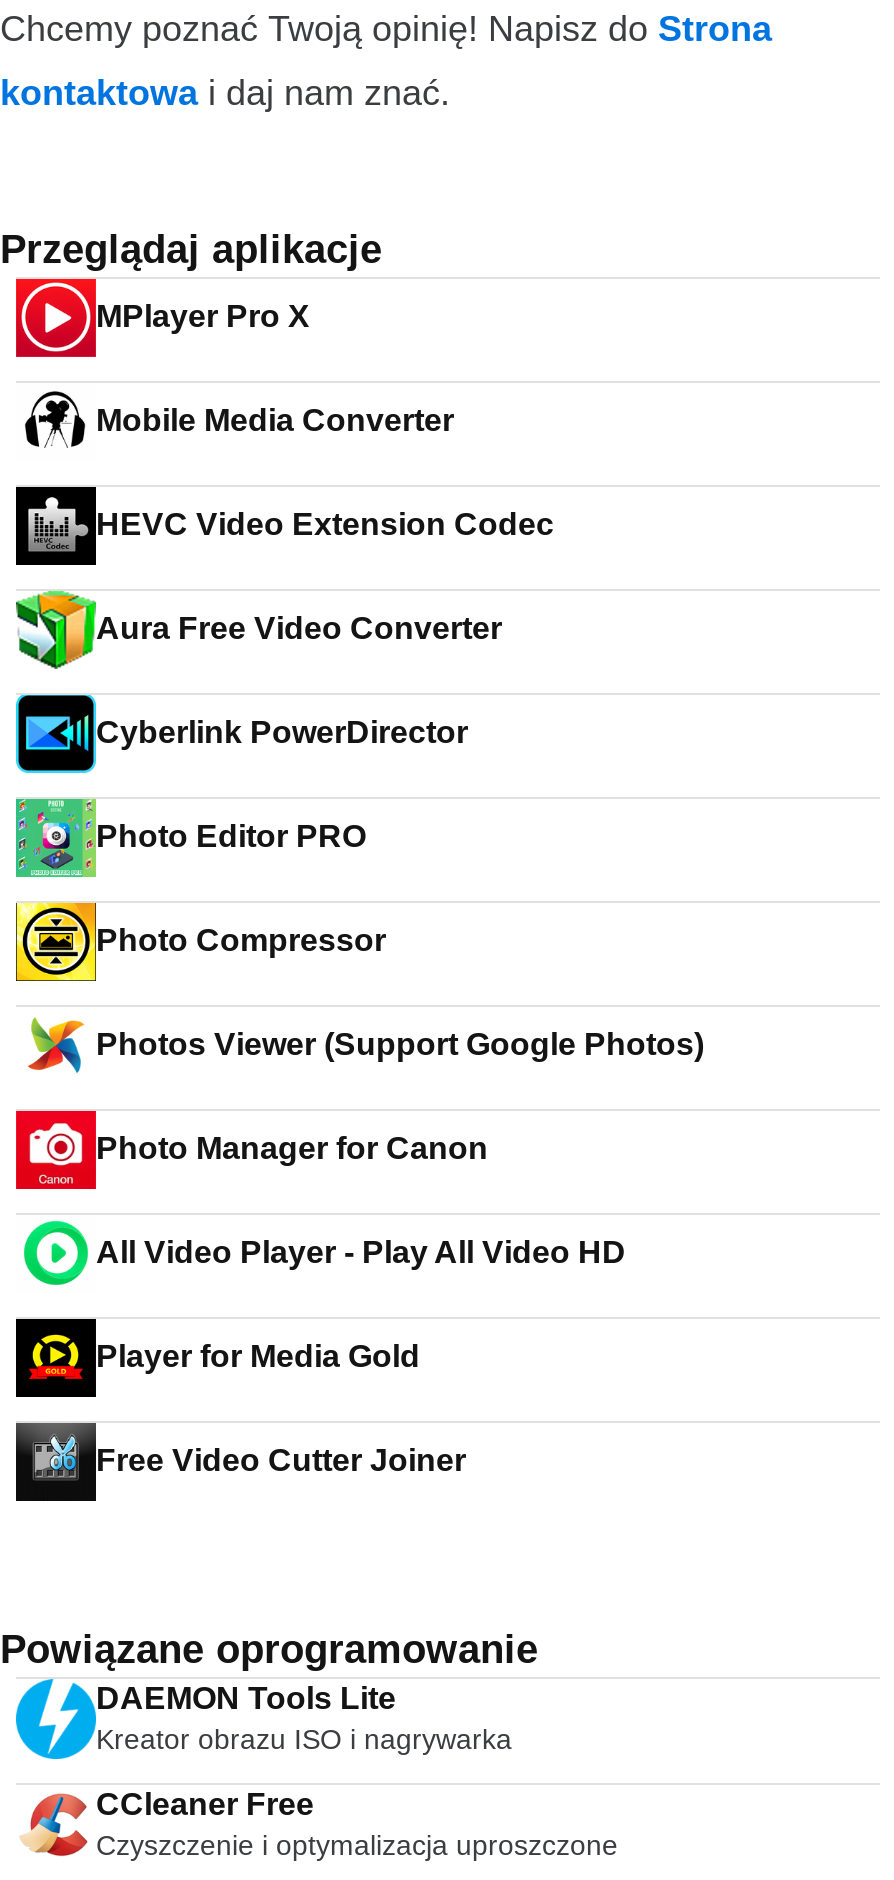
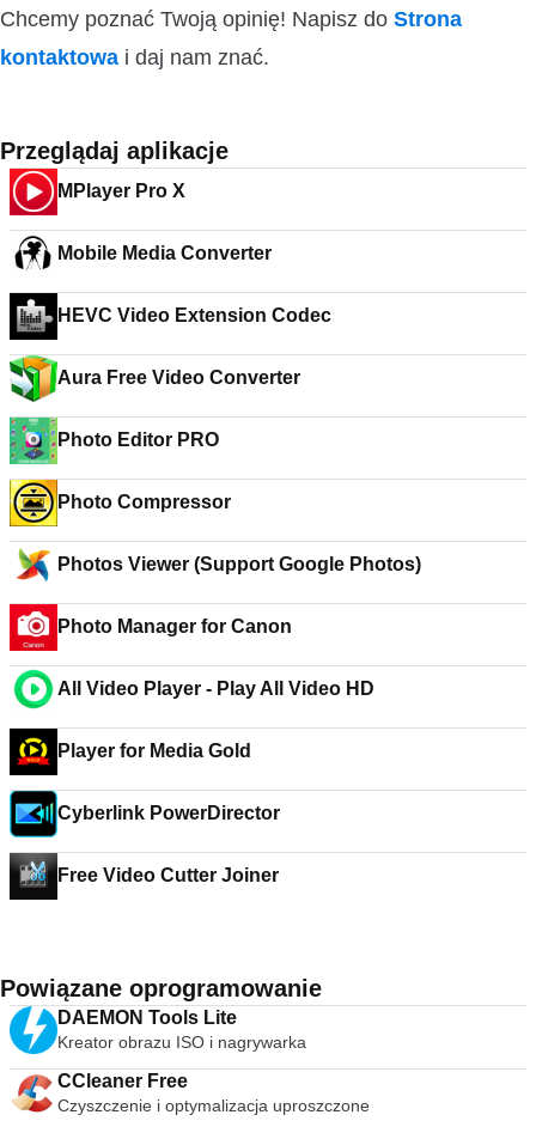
moved [14,693,468,775] -> [8,790,280,839]: [image] | Cyberlink PowerDirector
moved [16,799,704,1373] -> [10,418,421,761]: [image] | Photo Editor PRO | Photo Compressor | Photos Viewer (Support Google Photos) | Photo Manager for Canon | All Video Player - Play All Video HD | Player for Media Gold

